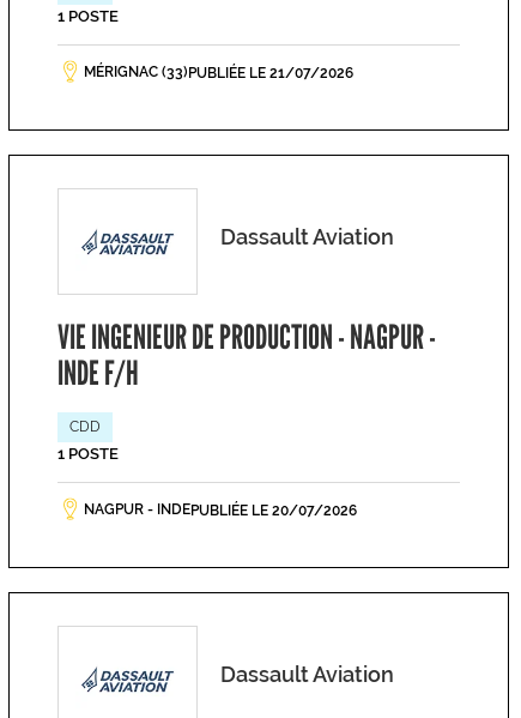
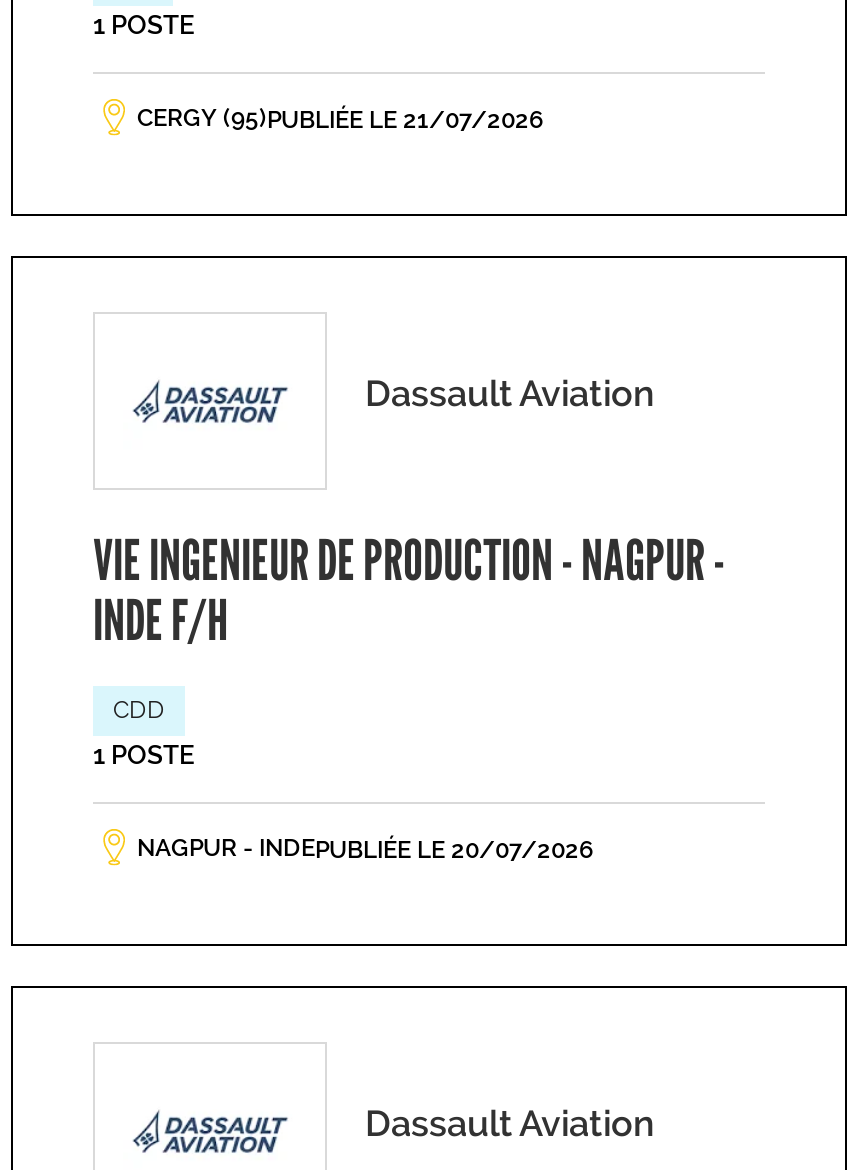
[84,64,353,82] MÉRIGNAC (33)PUBLIÉE LE 21/07/2026 -> [137,105,543,135] CERGY (95)PUBLIÉE LE 21/07/2026

